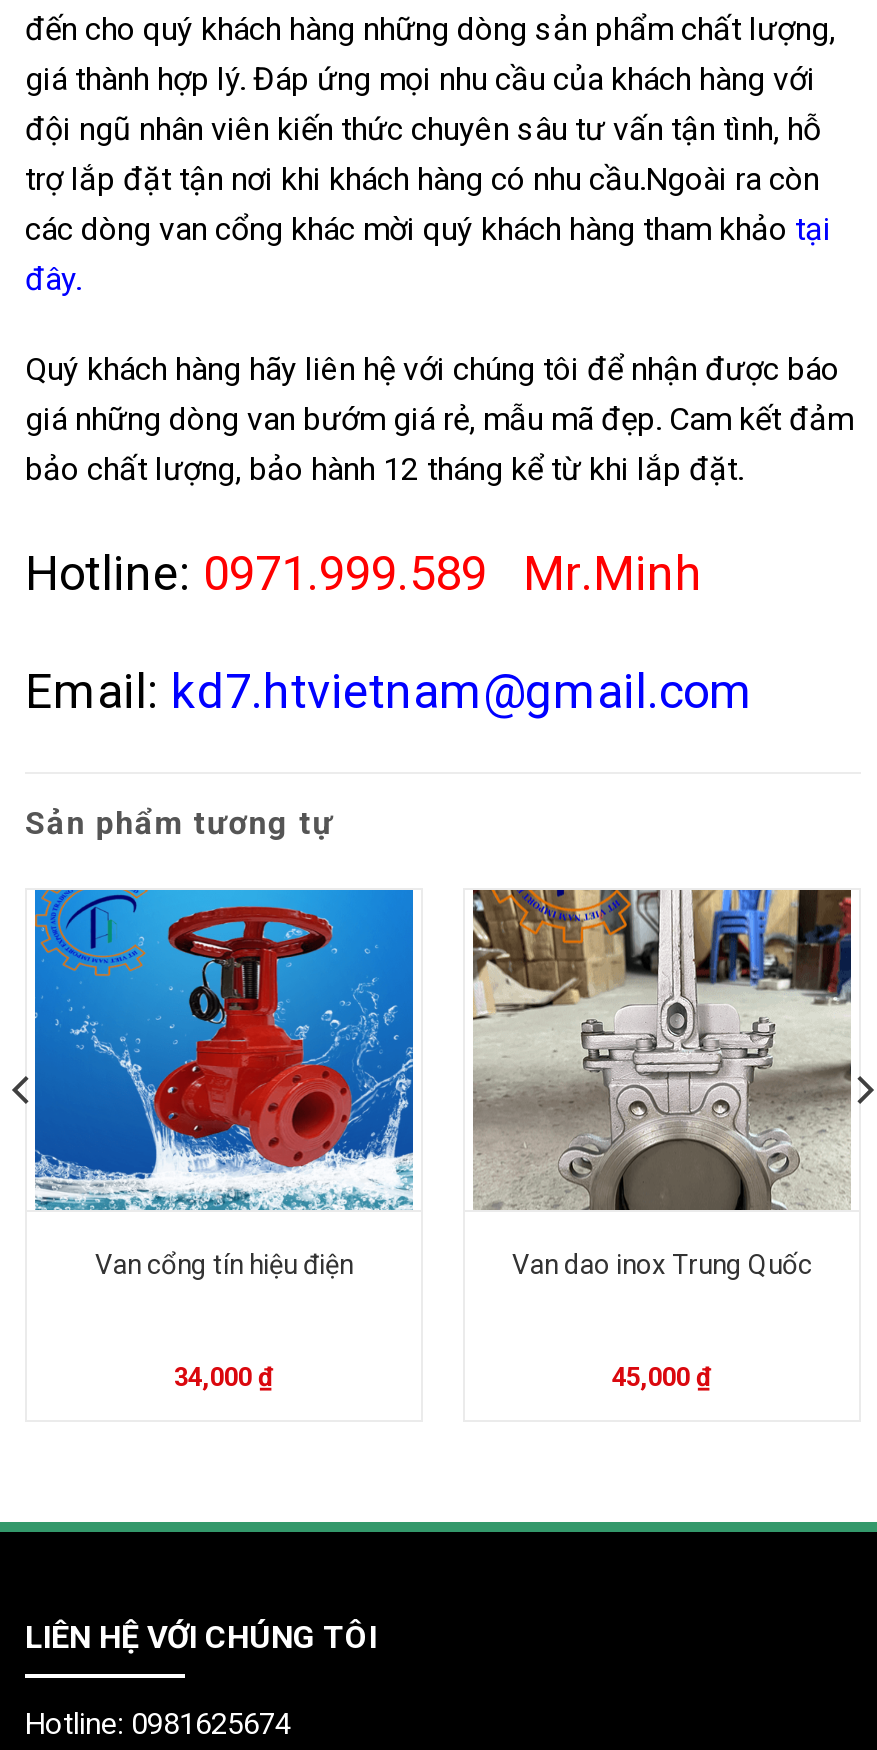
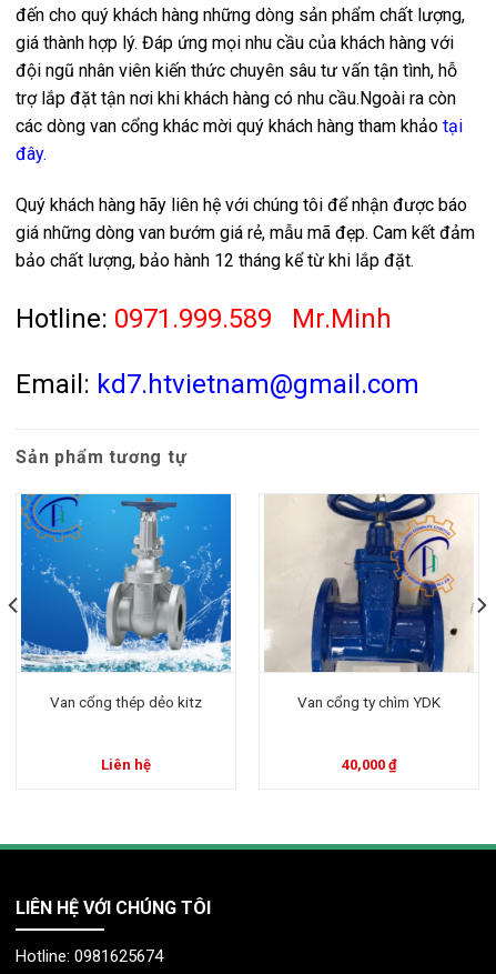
[95,896,353,1280] [image] | Van cổng tín hiệu điện -> [50,496,202,711] [image] | Van cổng thép dẻo kitz
[471,888,853,1280] [image] | Van dao inox Trung Quốc -> [264,493,474,711] [image] | Van cổng ty chìm YDK
[174,1362,274,1392] 34,000 ₫ -> [101,756,151,773] Liên hệ
[612,1362,712,1392] 45,000 ₫ -> [341,756,397,773] 40,000 ₫

